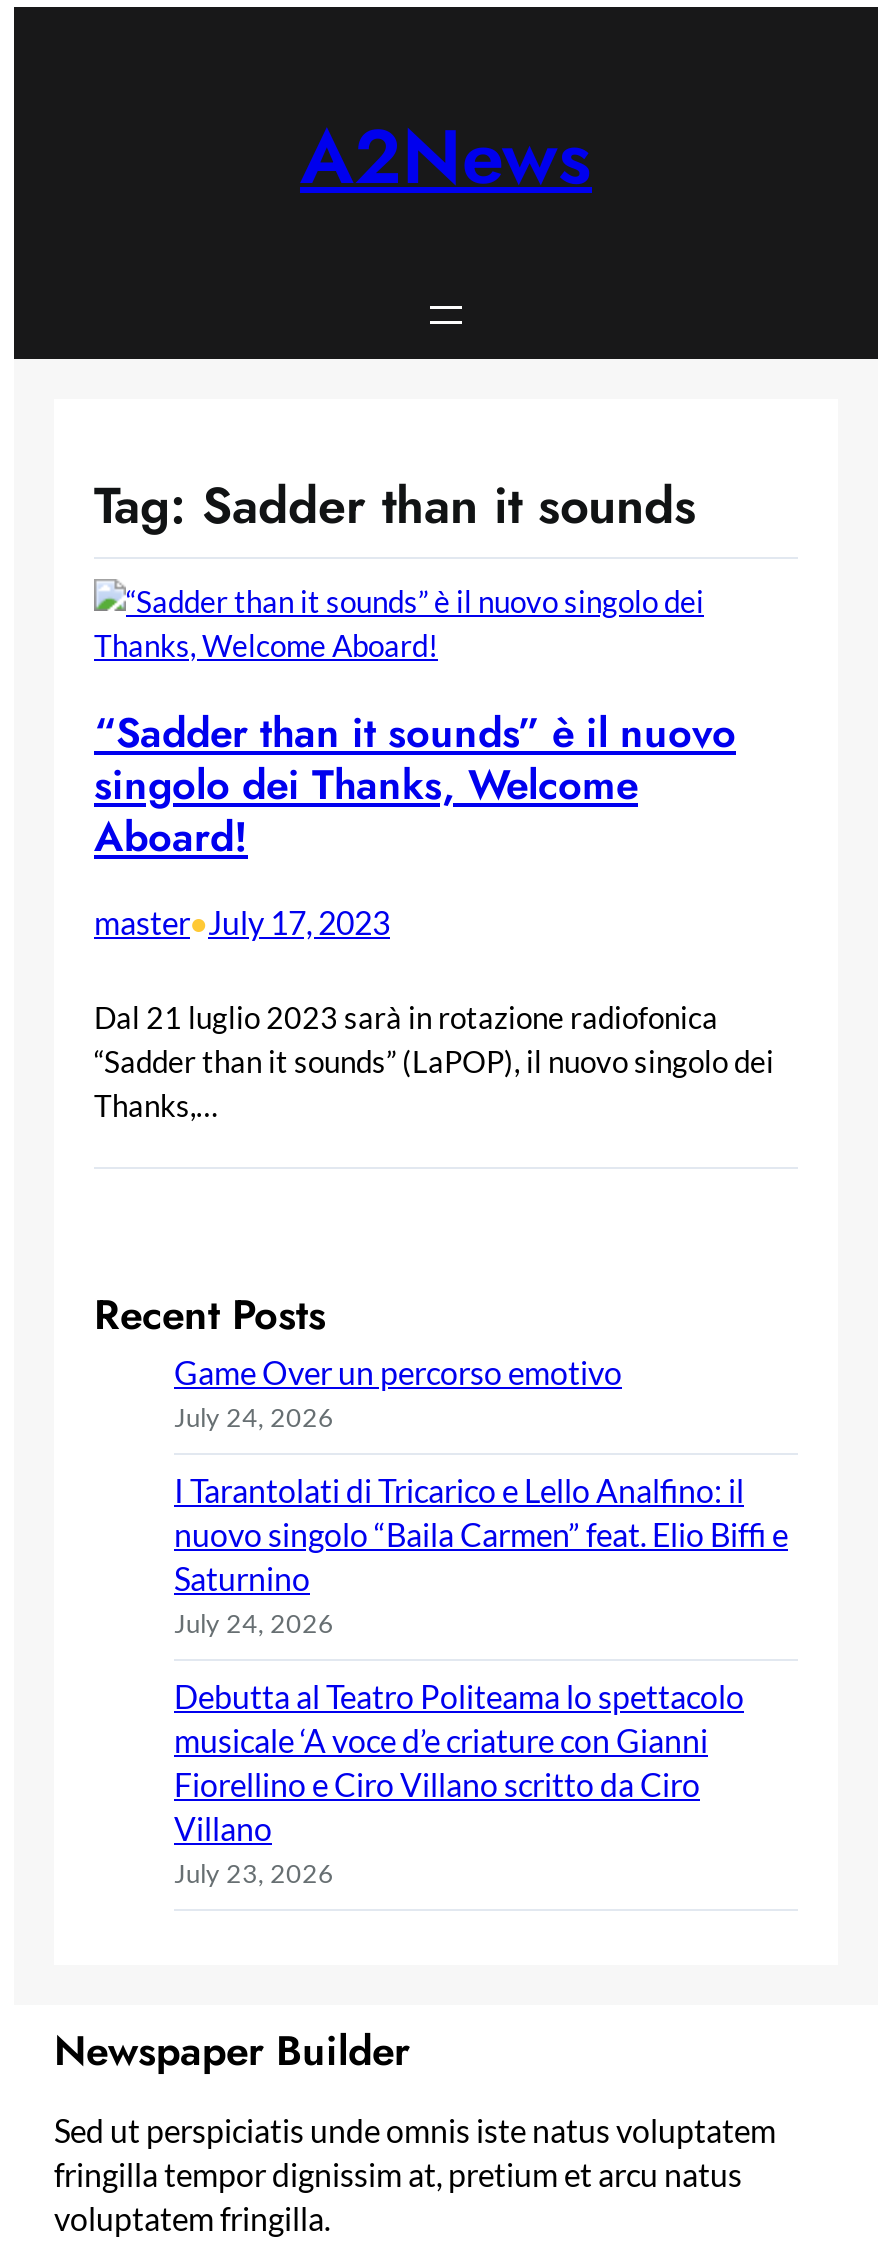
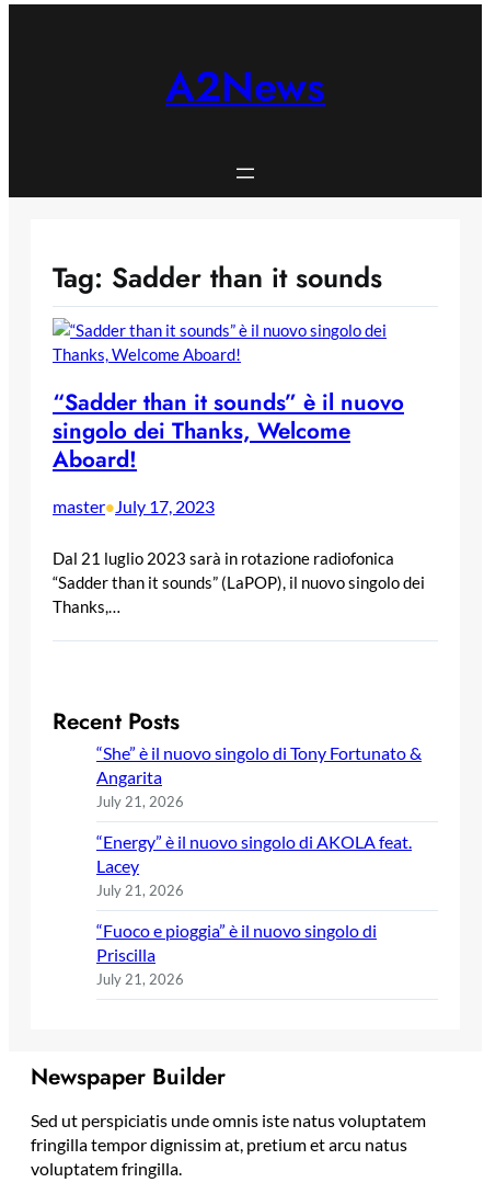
[174,1353,622,1433] Game Over un percorso emotivo | July 24, 2026 -> [96,742,422,810] “She” è il nuovo singolo di Tony Fortunato & | Angarita | July 21, 2026
[174,1471,788,1639] I Tarantolati di Tricarico e Lello Analfino: il | nuovo singolo “Baila Carmen” feat. Elio Biffi e | Saturnino | July 24, 2026 -> [96,831,412,899] “Energy” è il nuovo singolo di AKOLA feat. | Lacey | July 21, 2026
[174,1677,744,1889] Debutta al Teatro Politeama lo spettacolo | musicale ‘A voce d’e criature con Gianni | Fiorellino e Ciro Villano scritto da Ciro | Villano | July 23, 2026 -> [96,920,377,988] “Fuoco e pioggia” è il nuovo singolo di | Priscilla | July 21, 2026

